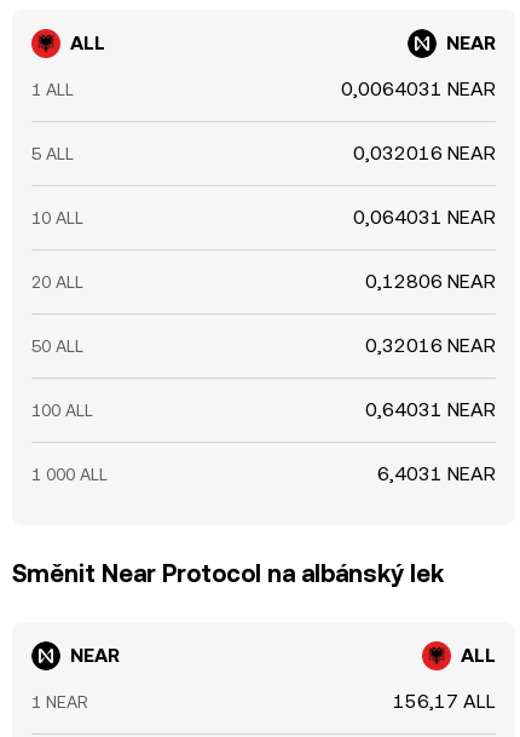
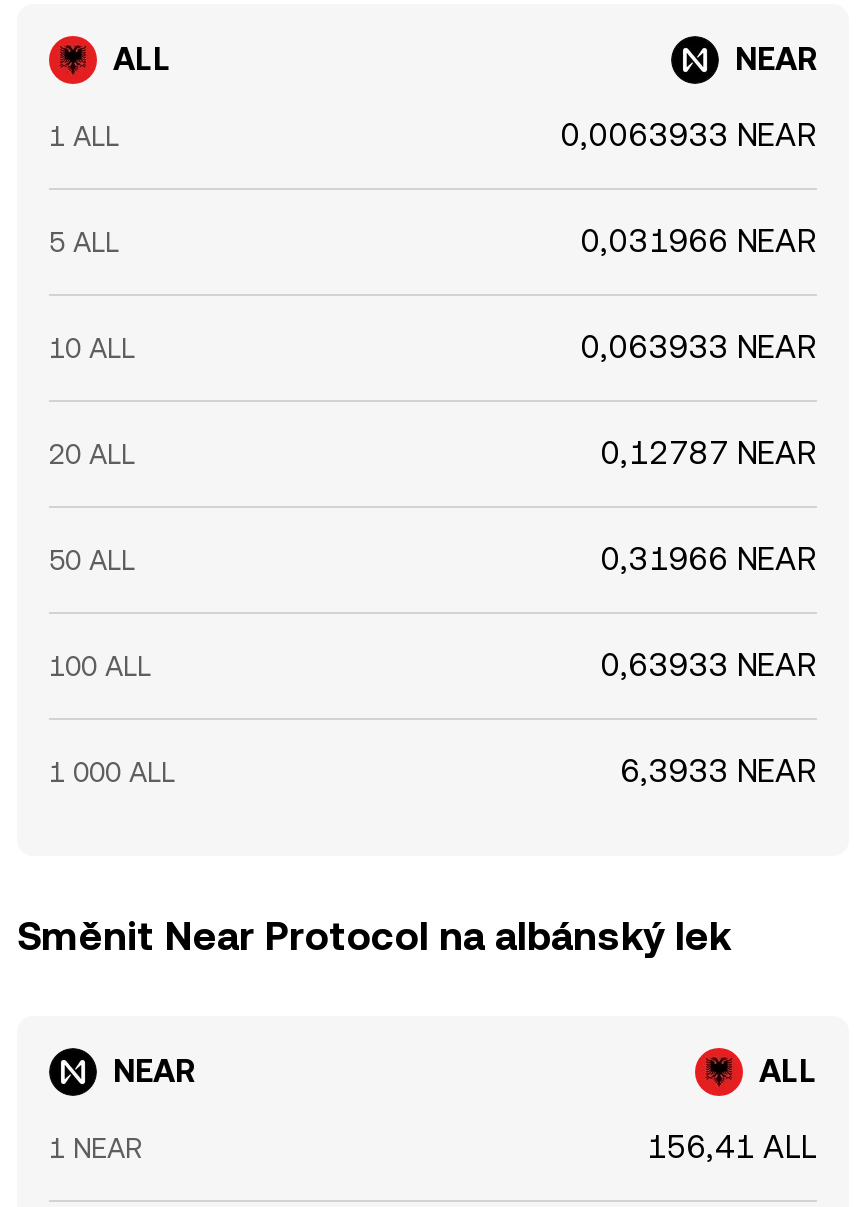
[341,77,496,100] 0,0064031 NEAR -> [561,116,817,154] 0,0063933 NEAR
[353,142,496,165] 0,032016 NEAR -> [581,222,817,260] 0,031966 NEAR
[353,206,496,229] 0,064031 NEAR -> [581,328,817,366] 0,063933 NEAR
[365,270,496,293] 0,12806 NEAR -> [601,434,817,472] 0,12787 NEAR
[365,334,496,357] 0,32016 NEAR -> [601,540,817,578] 0,31966 NEAR
[365,398,496,421] 0,64031 NEAR -> [601,646,817,684] 0,63933 NEAR
[377,462,496,485] 6,4031 NEAR -> [621,752,817,790] 6,3933 NEAR
[393,690,496,713] 156,17 ALL -> [647,1128,817,1166] 156,41 ALL

